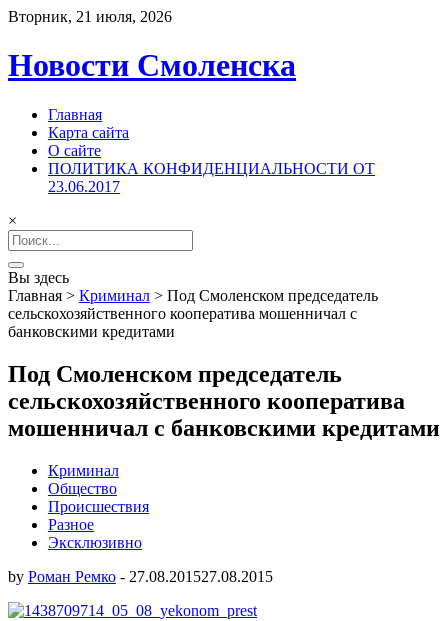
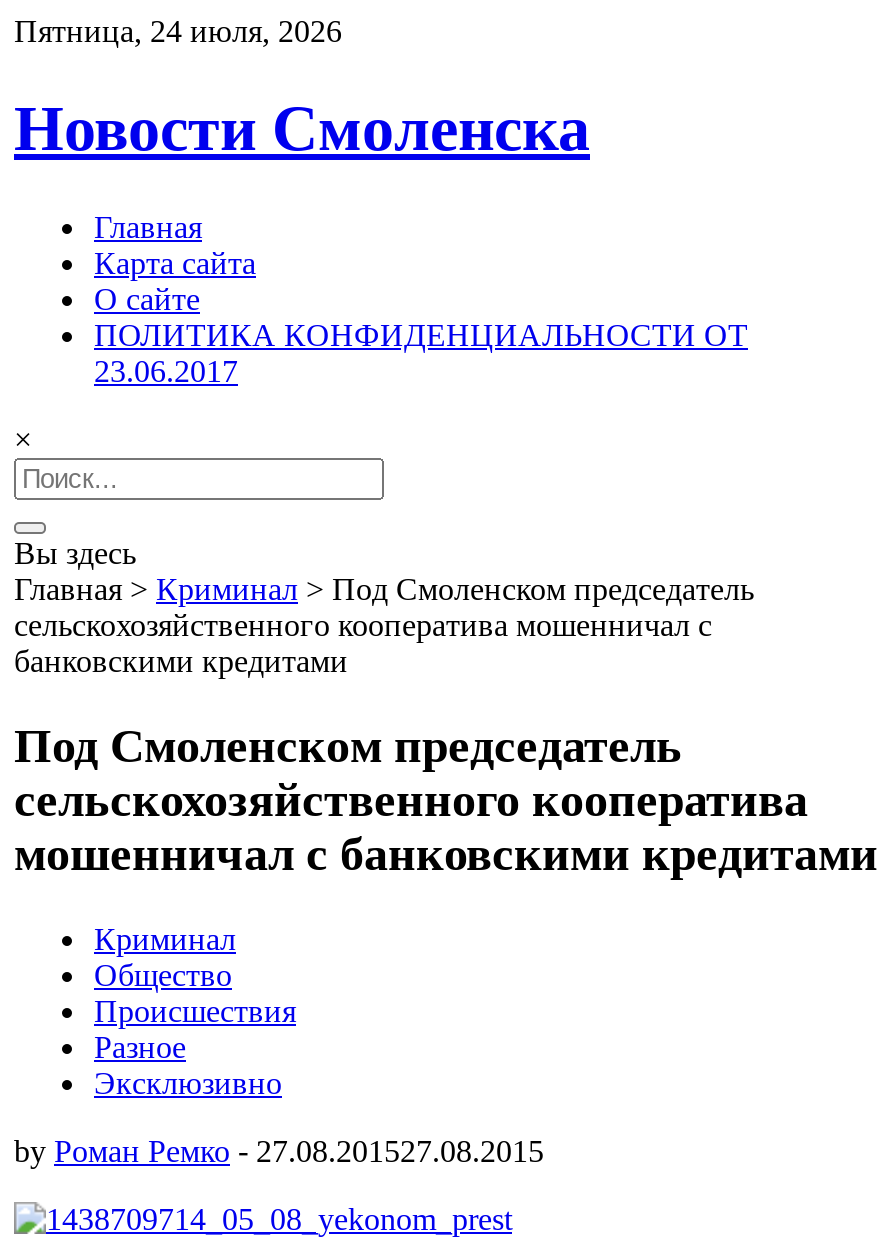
[8,8,172,25] Вторник, 21 июля, 2026 -> [14,14,342,48] Пятница, 24 июля, 2026

